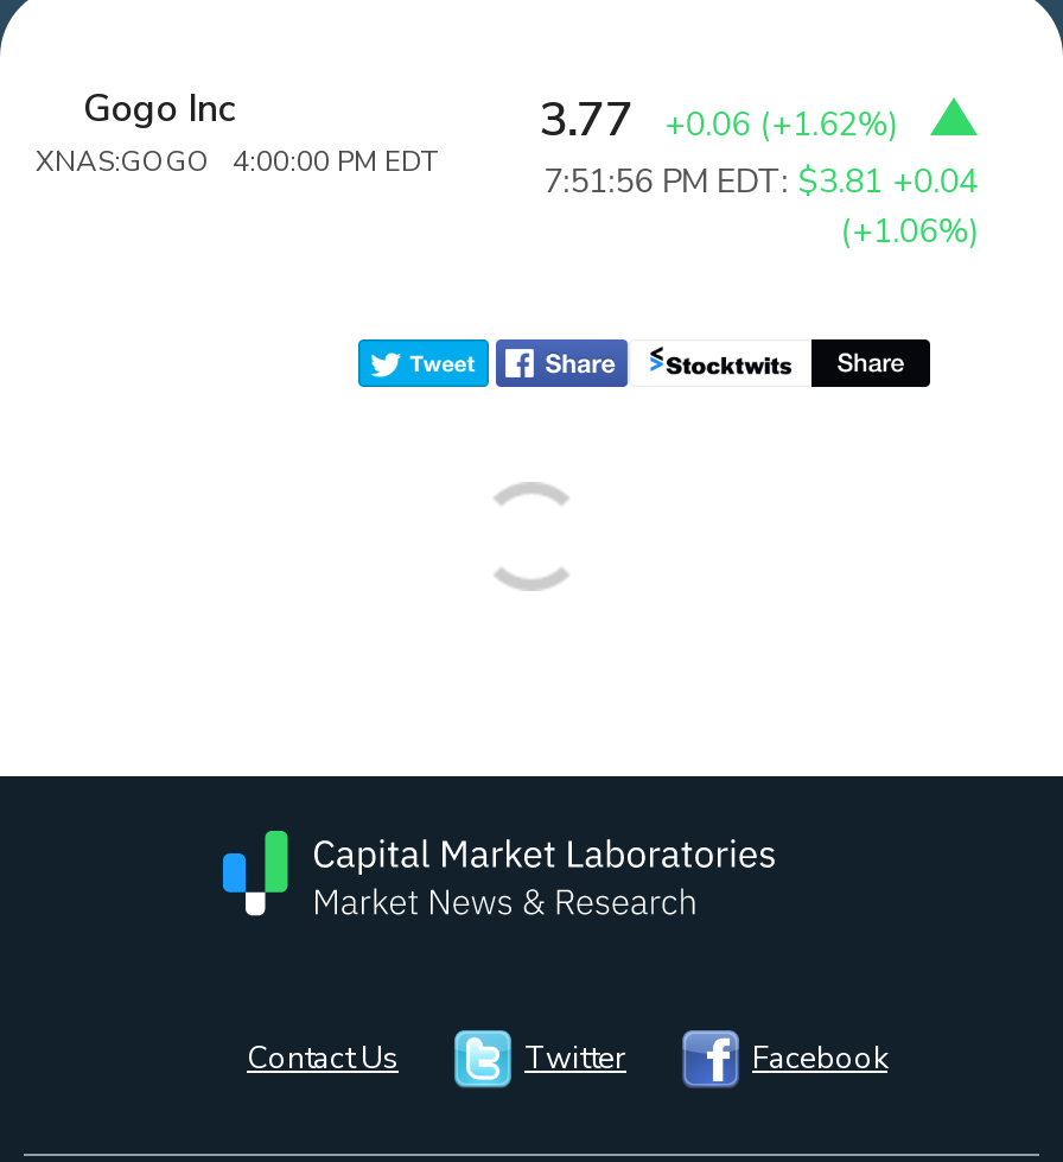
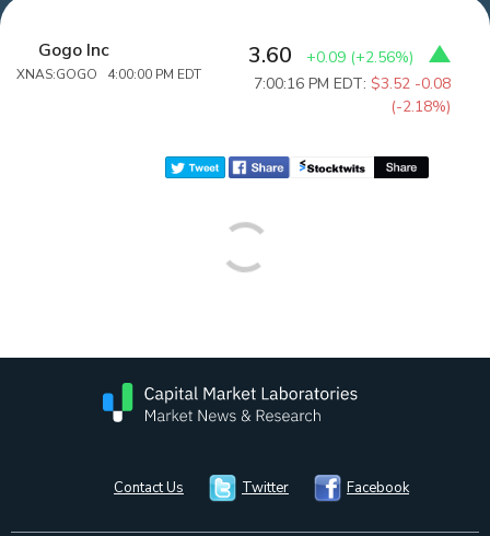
[539,88,634,152] 3.77 -> [248,40,292,70] 3.60
[665,102,907,147] +0.06 (+1.62%) -> [306,47,418,68] +0.09 (+2.56%)
[544,159,978,204] 7:51:56 PM EDT: $3.81 +0.04 -> [254,73,451,94] 7:00:16 PM EDT: $3.52 -0.08
[840,209,978,254] (+1.06%) -> [391,96,451,117] (-2.18%)

